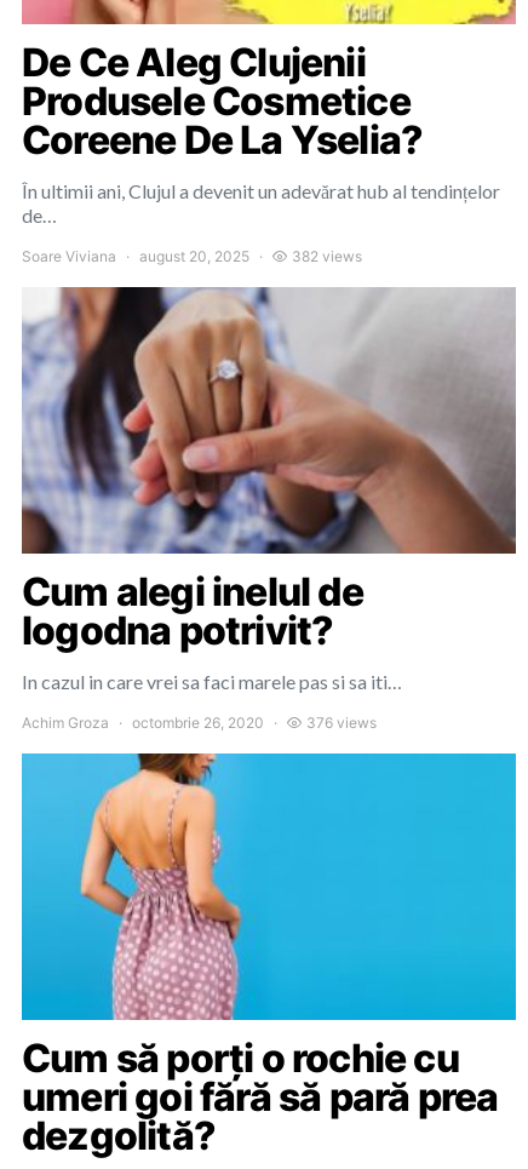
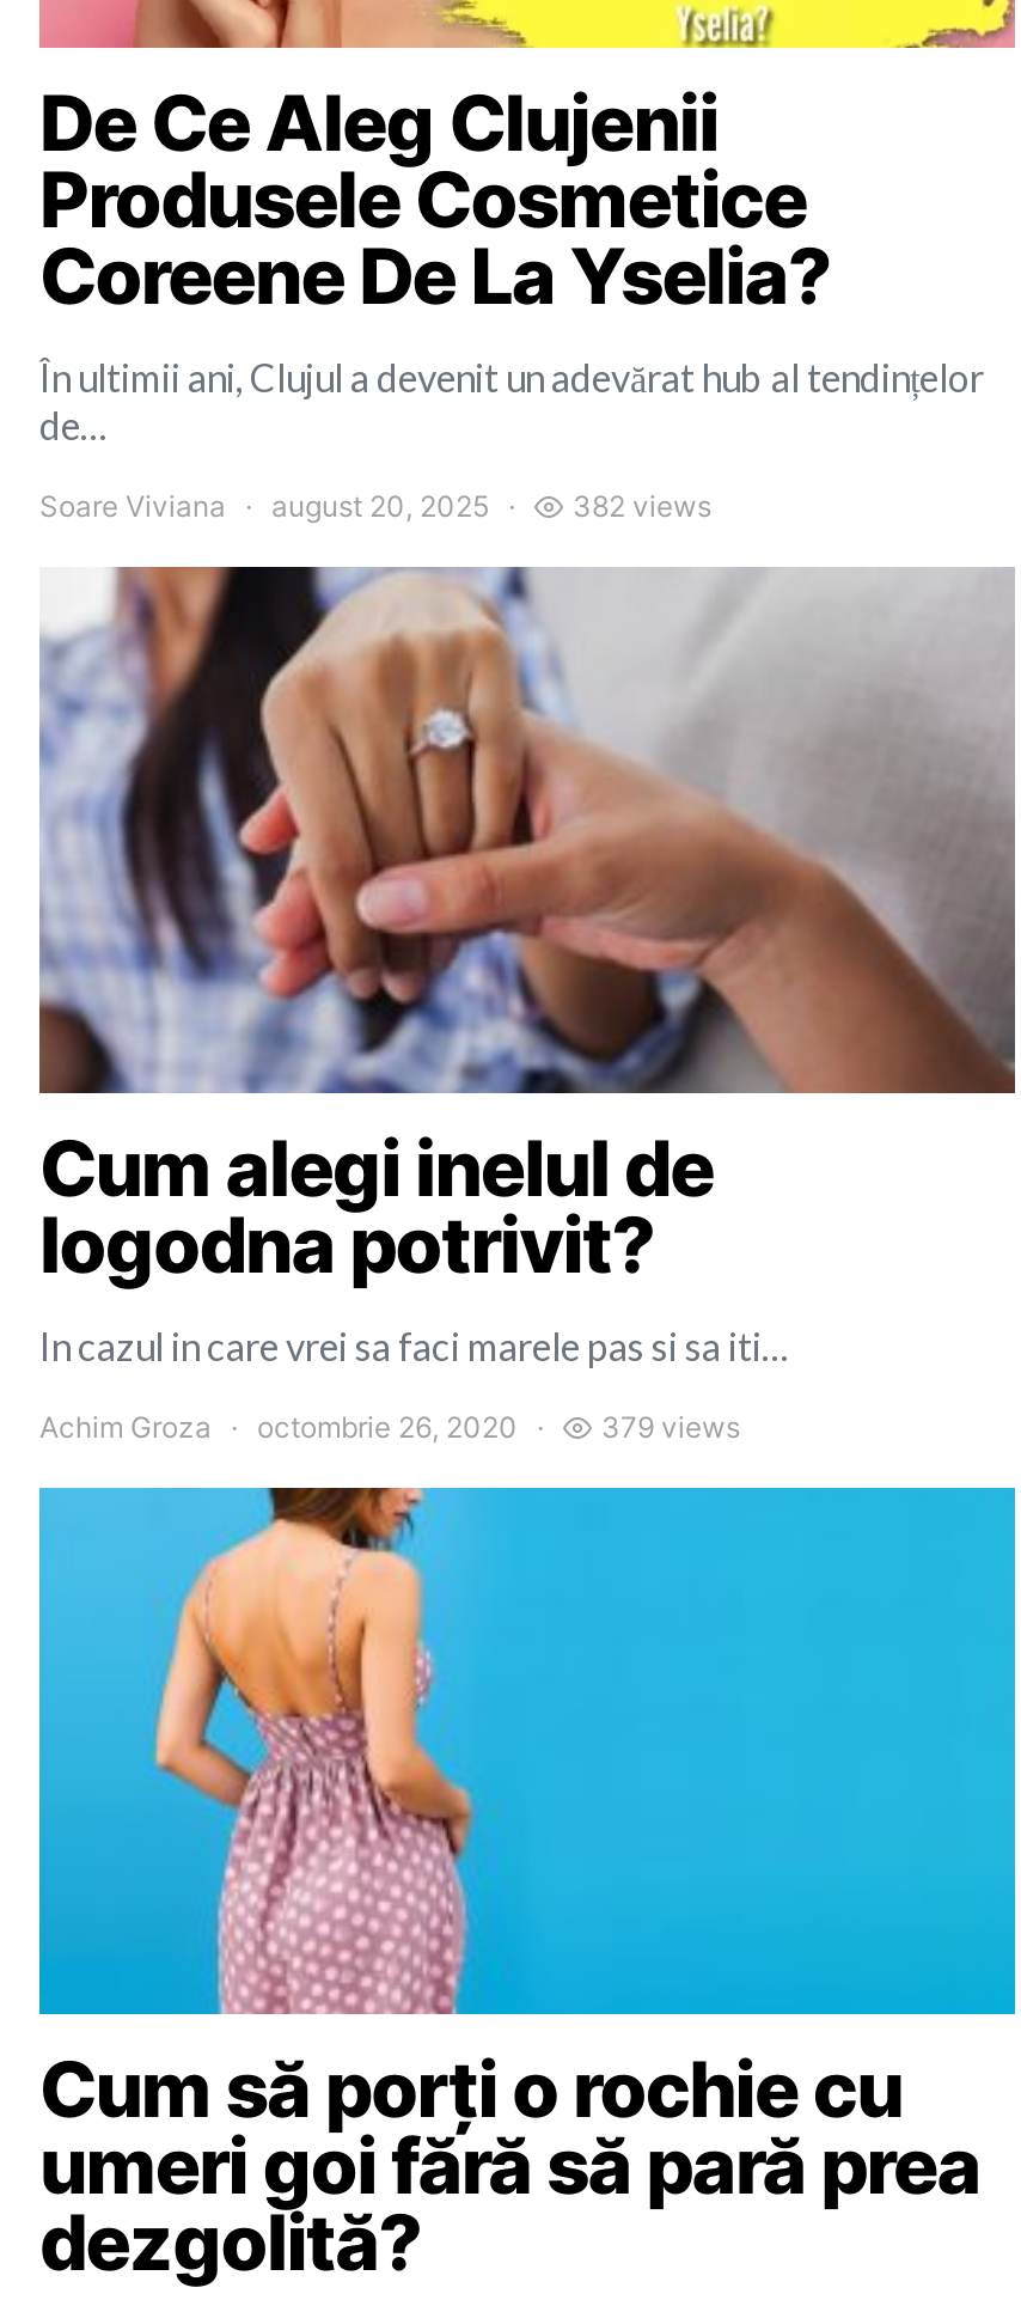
[306,714,377,732] 376 views -> [601,1409,740,1445] 379 views

